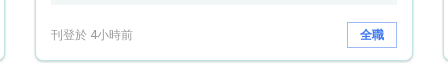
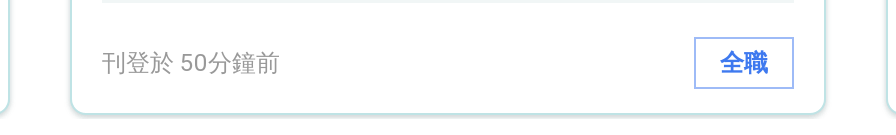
[51,27,133,41] 刊登於 4小時前 -> [102,48,280,76] 刊登於 50分鐘前

